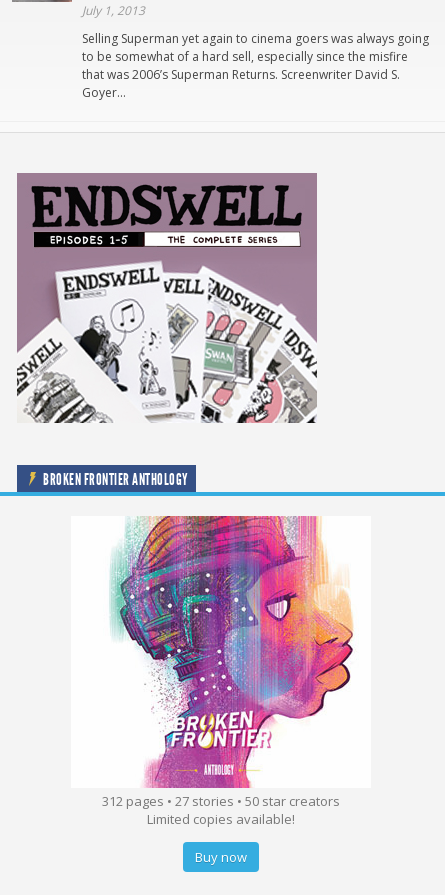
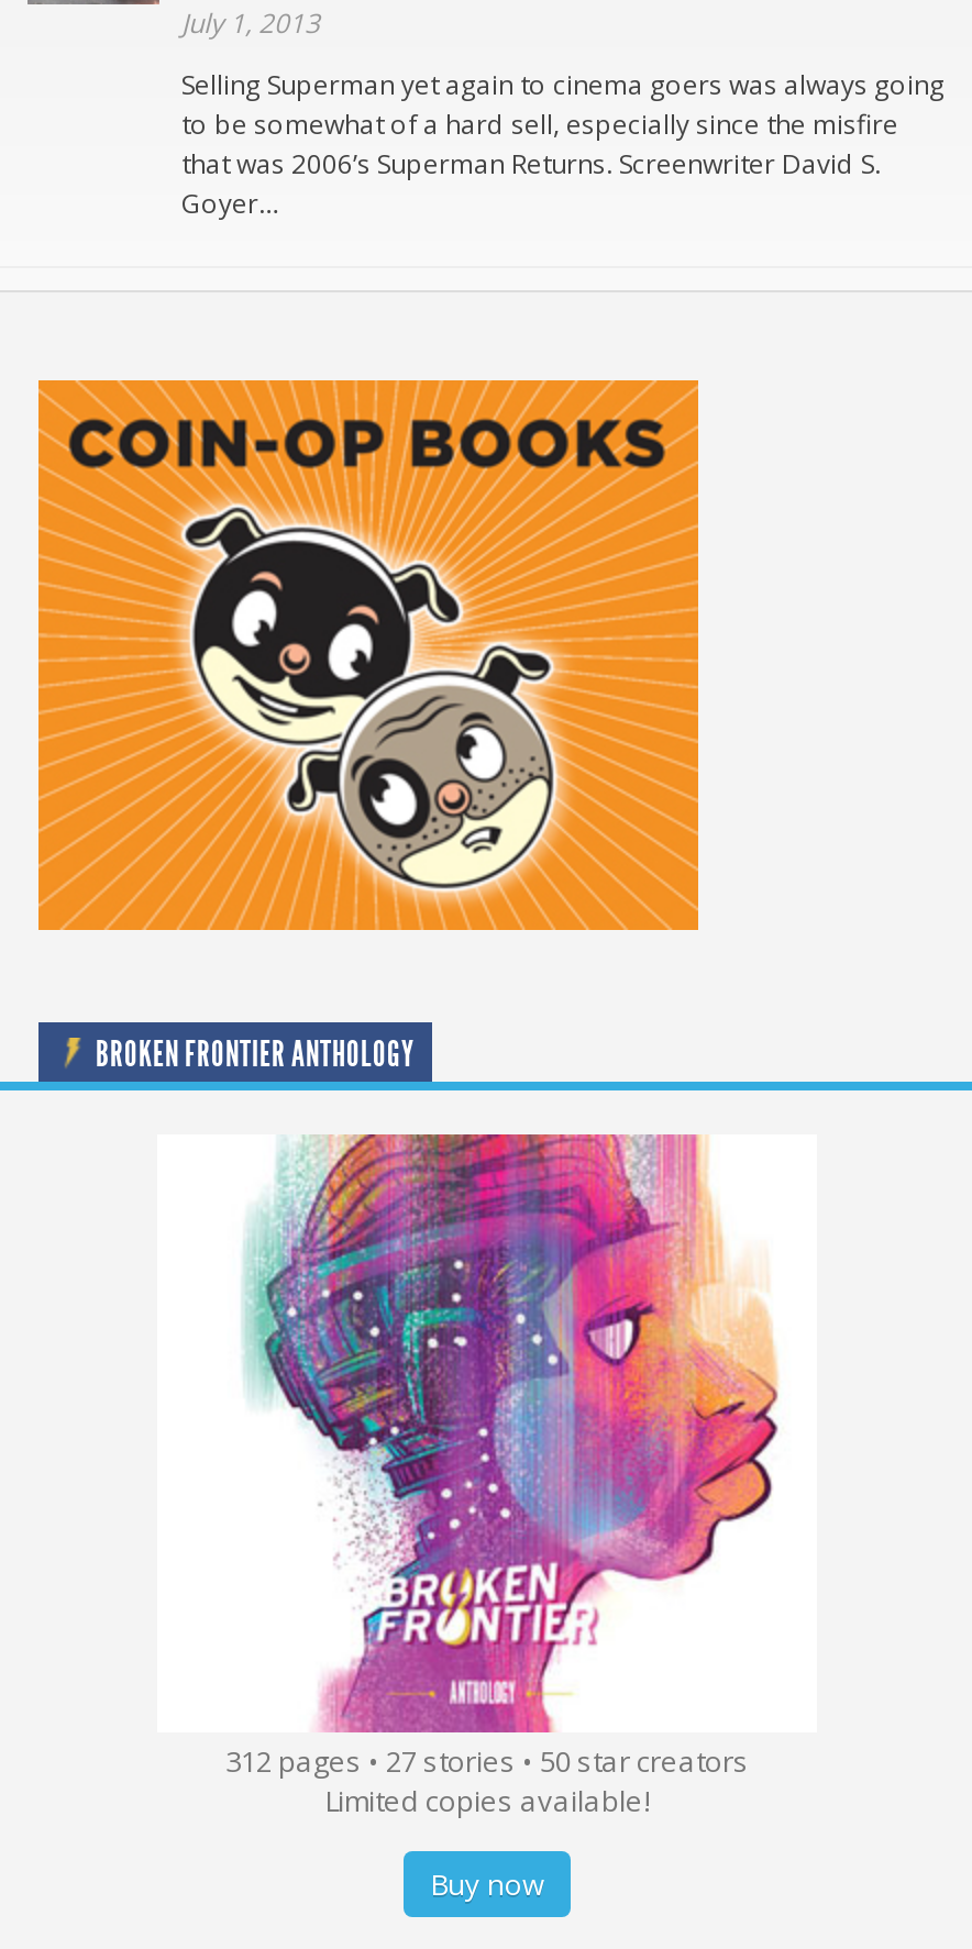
[16,172,318,424] [image] -> [36,378,700,932] [image]

